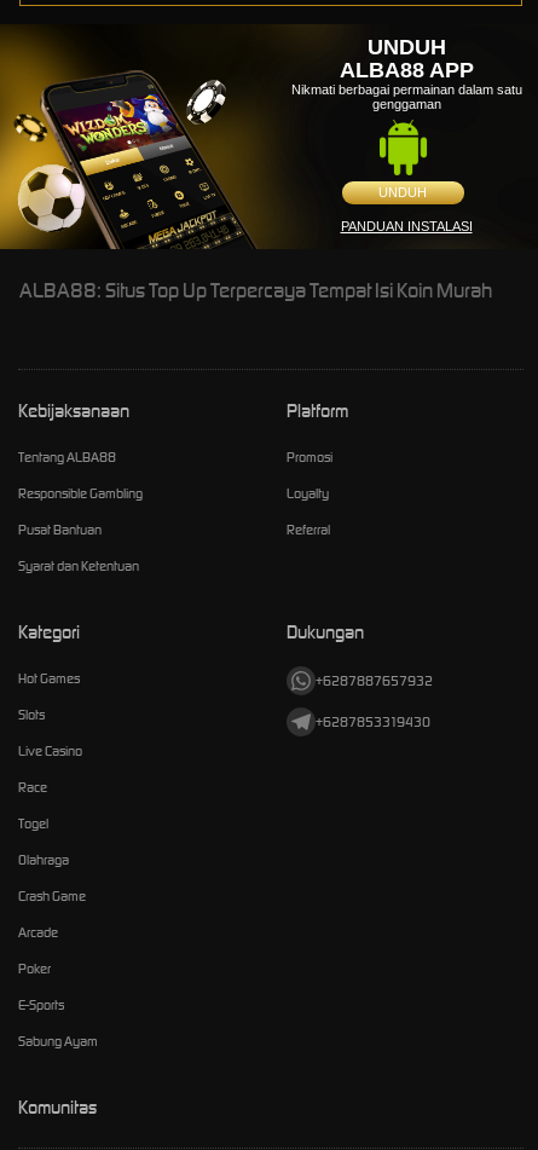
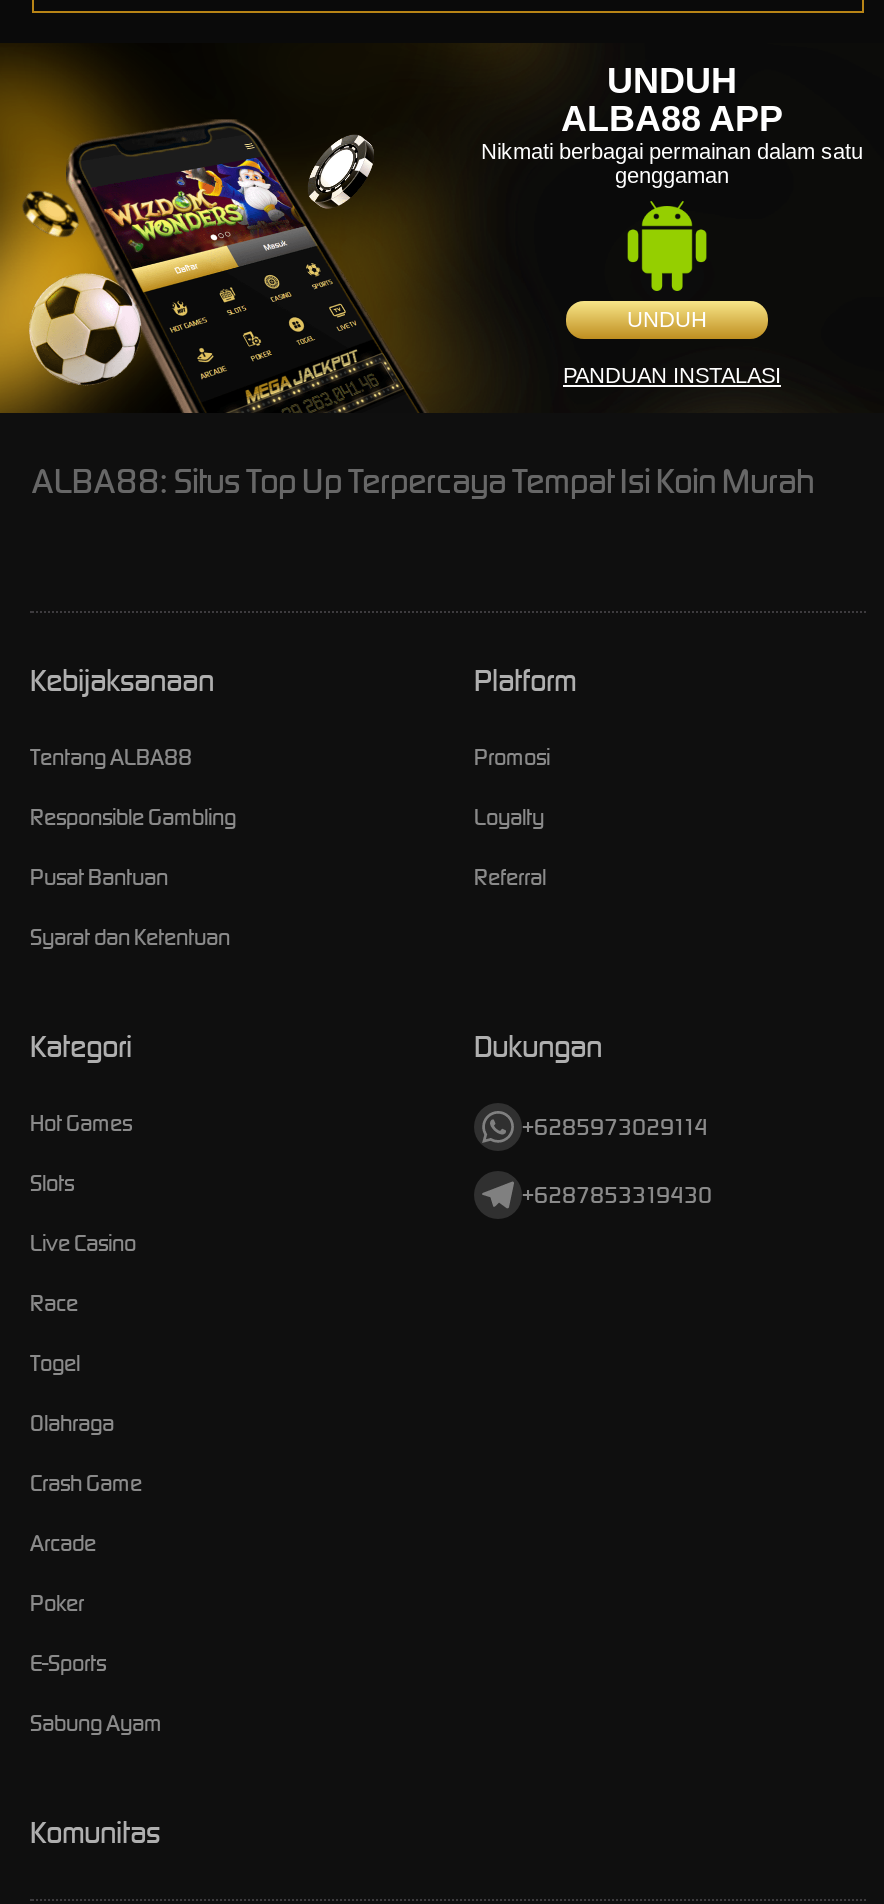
[316,672,433,689] +6287887657932 -> [522,1113,708,1141] +6285973029114

